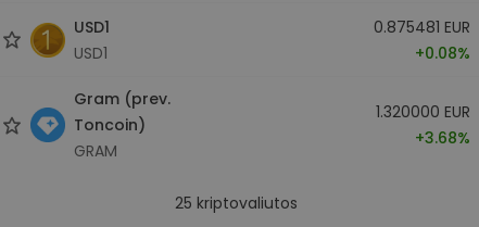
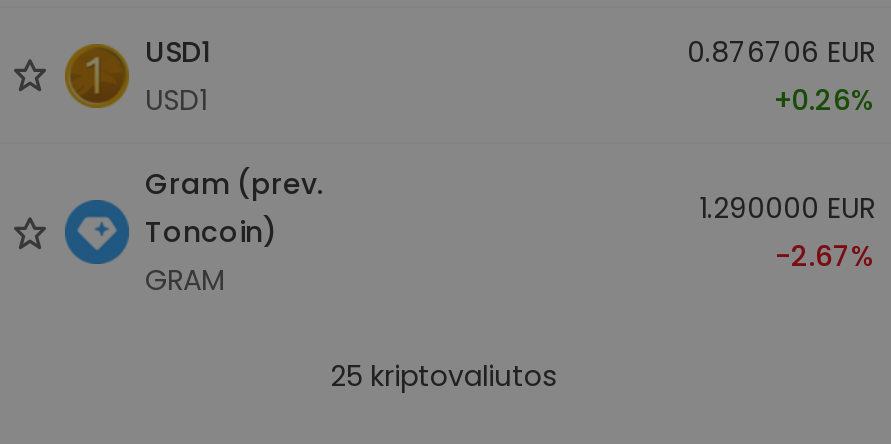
[374,16,470,37] 0.875481 EUR -> [687,31,875,71] 0.876706 EUR
[415,42,470,64] +0.08% -> [773,79,875,119] +0.26%
[376,101,470,123] 1.320000 EUR -> [699,188,875,228] 1.290000 EUR
[415,127,470,149] +3.68% -> [775,236,875,276] -2.67%

